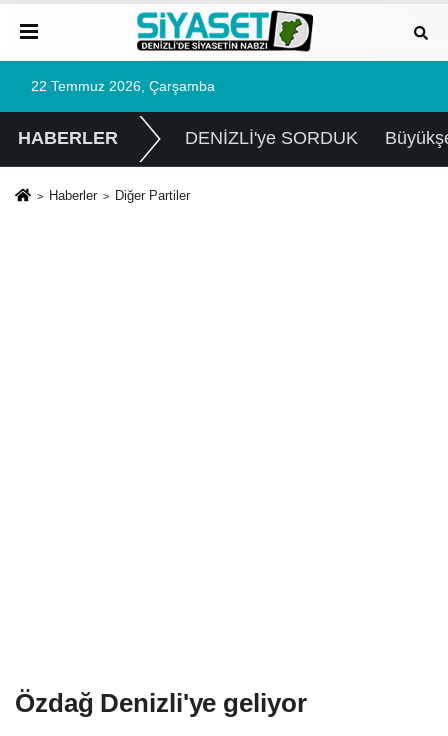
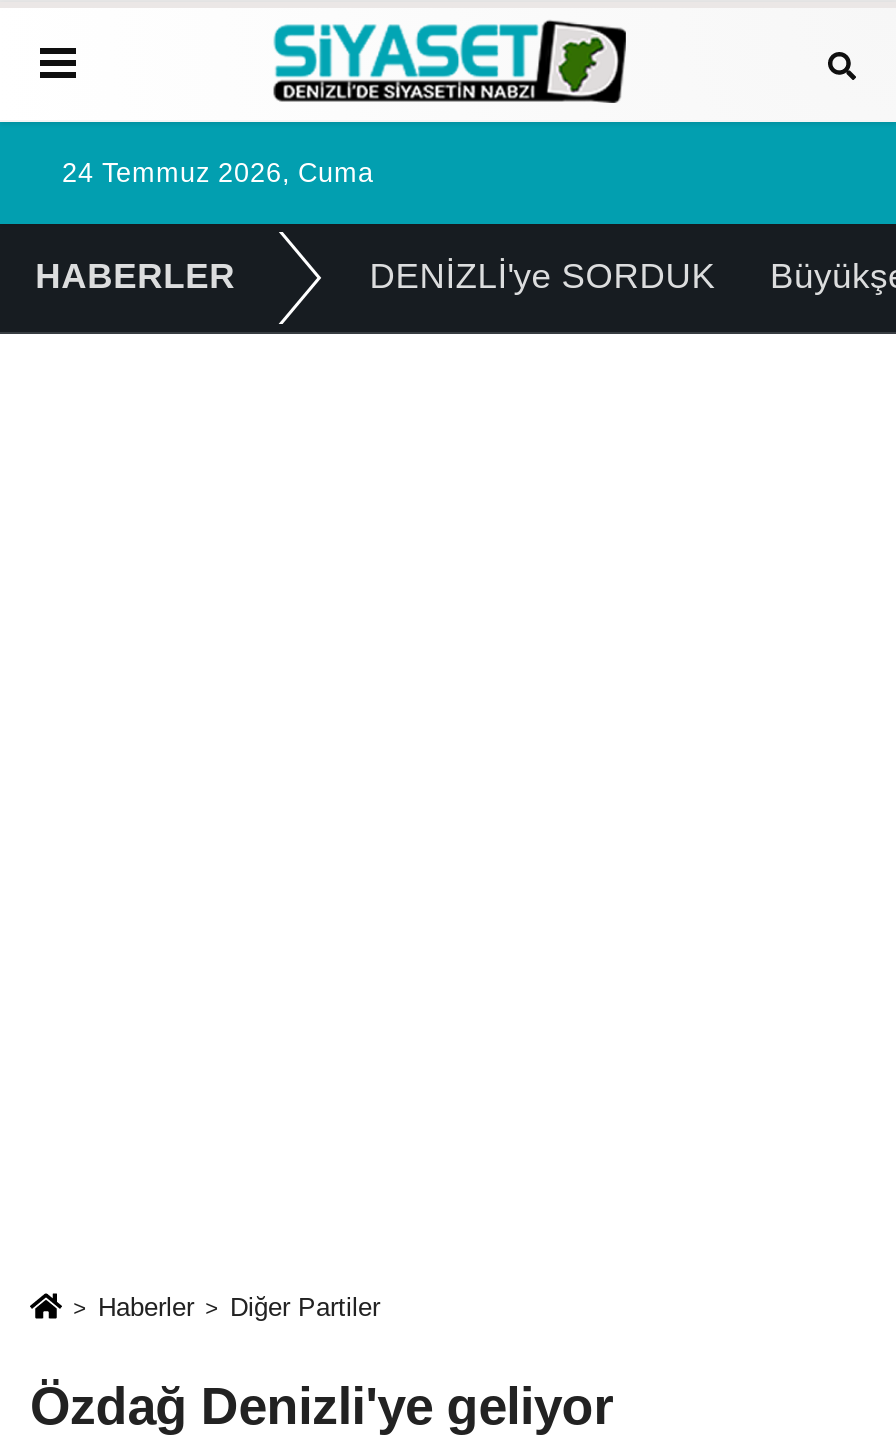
[31,79,215,94] 22 Temmuz 2026, Çarşamba -> [62,158,374,188] 24 Temmuz 2026, Cuma
moved [49,188,190,203] -> [98,1292,380,1322]: Haberler | Diğer Partiler

